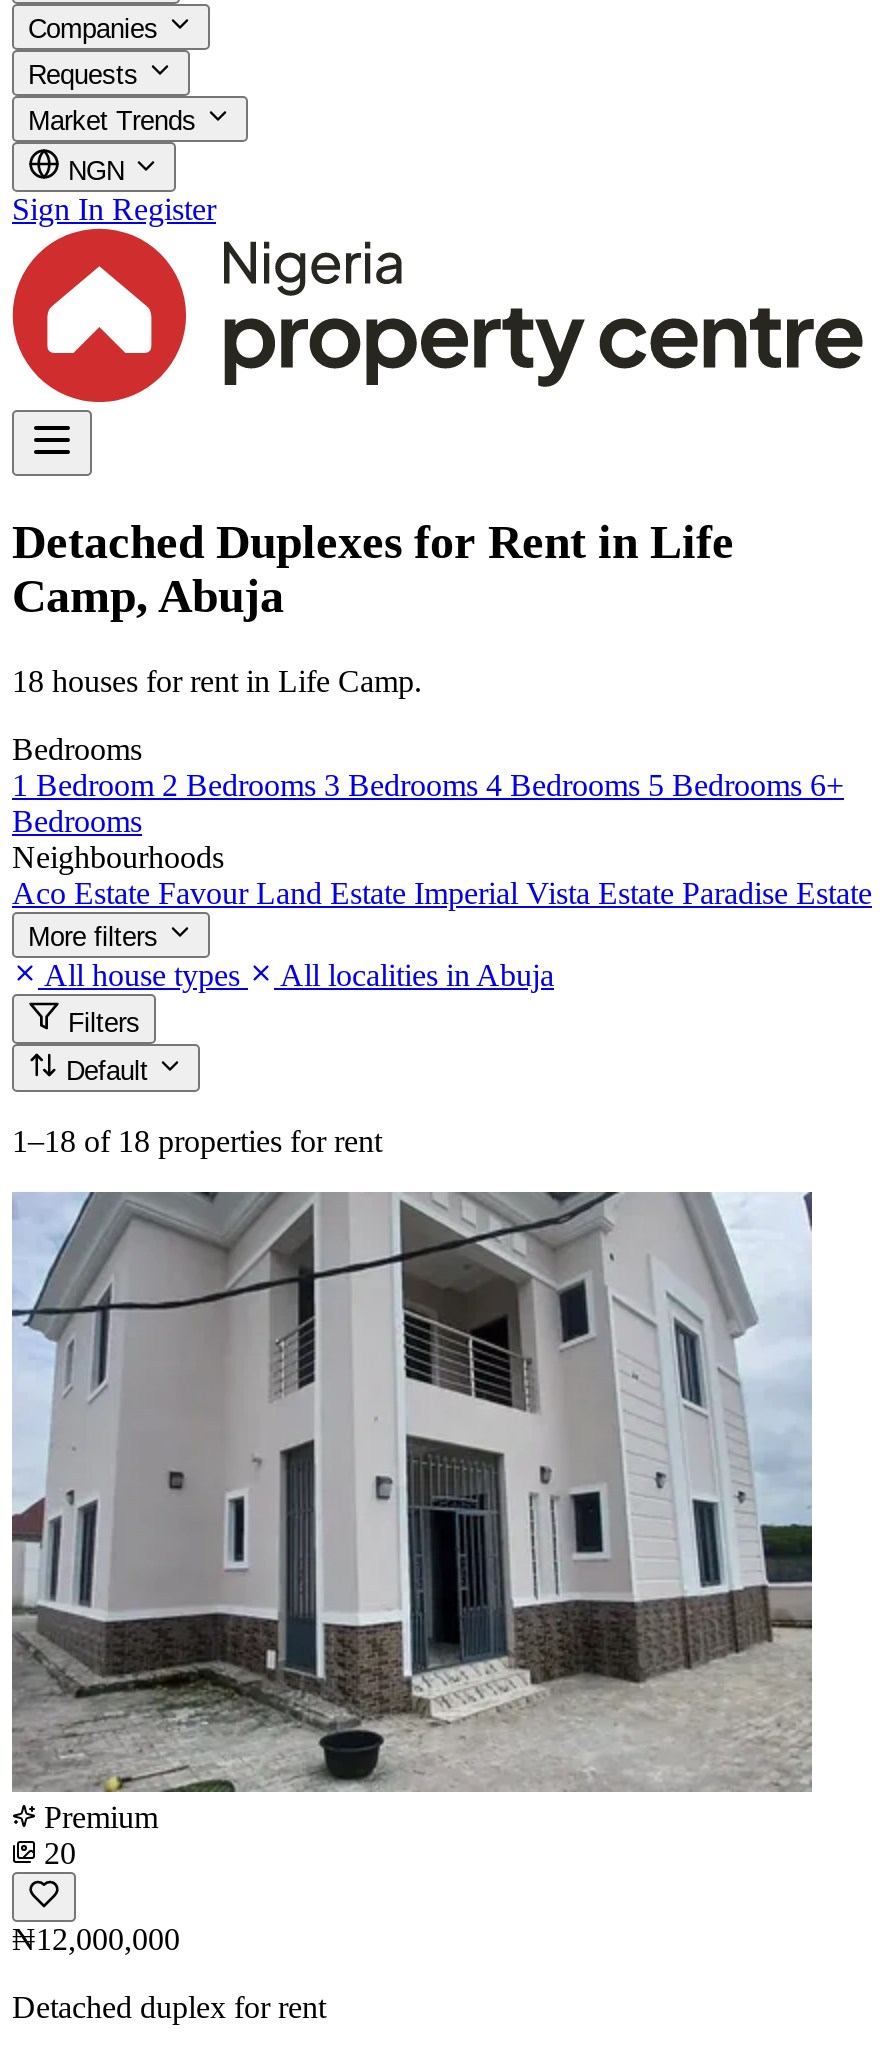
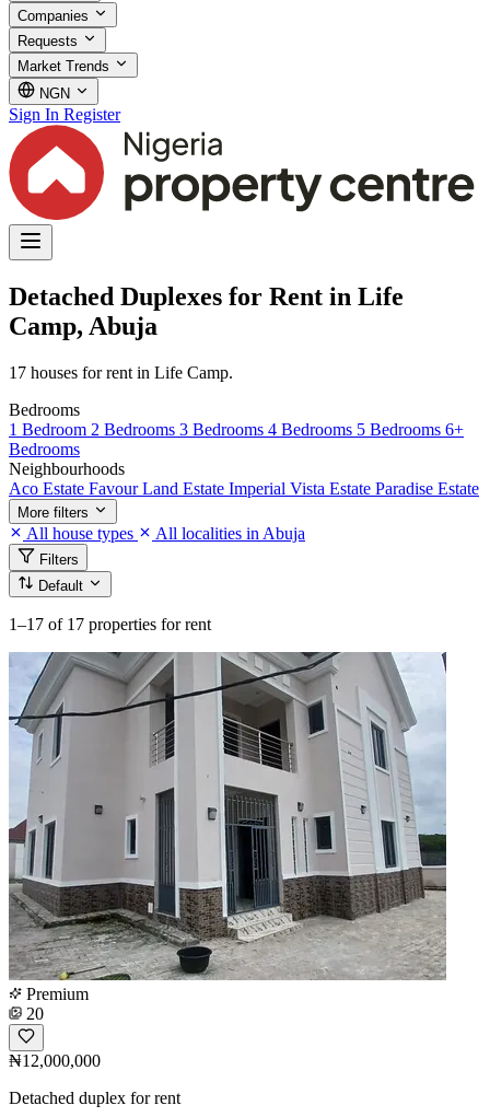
[12,664,422,698] 18 houses for rent in Life Camp. -> [9,363,233,382] 17 houses for rent in Life Camp.
[12,1124,382,1158] 1–18 of 18 properties for rent -> [9,615,211,633] 1–17 of 17 properties for rent

